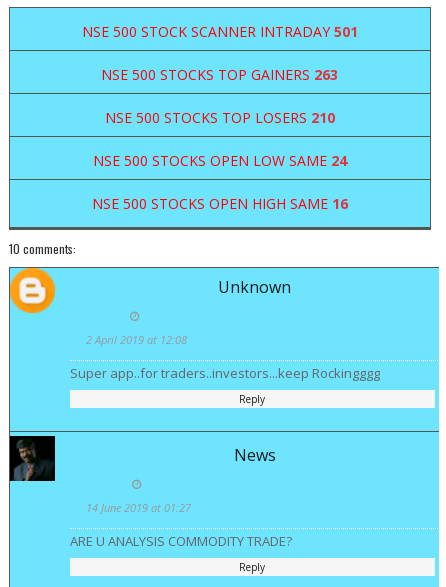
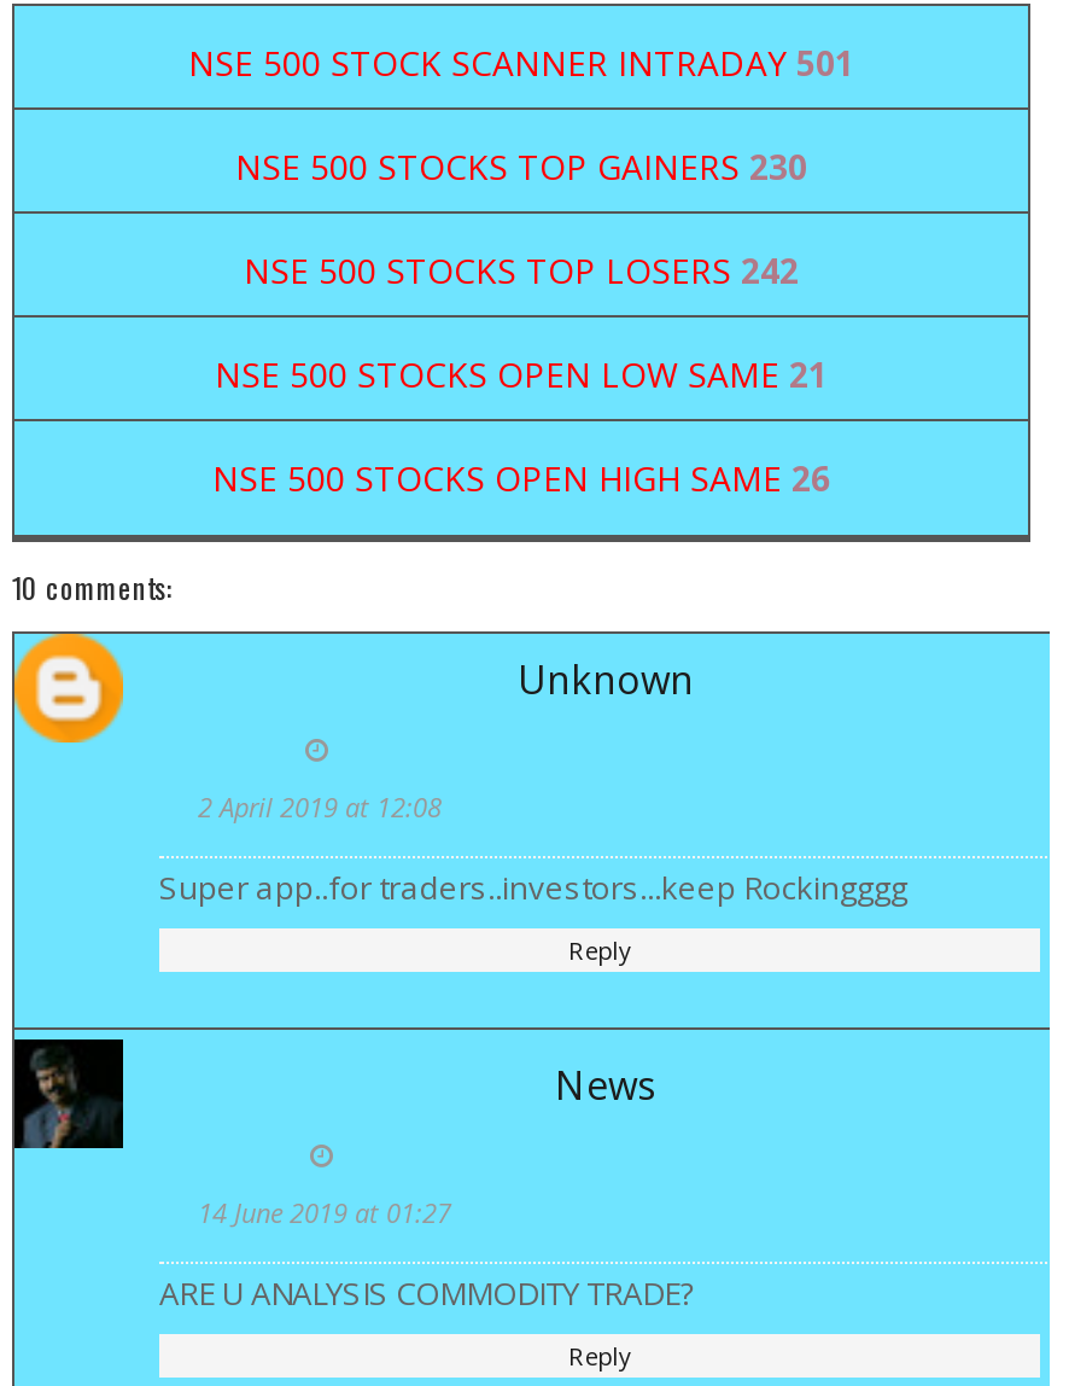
[101,65,338,84] NSE 500 STOCKS TOP GAINERS 263 -> [235,144,807,190] NSE 500 STOCKS TOP GAINERS 230
[105,108,335,127] NSE 500 STOCKS TOP LOSERS 210 -> [244,247,799,293] NSE 500 STOCKS TOP LOSERS 242
[93,151,347,170] NSE 500 STOCKS OPEN LOW SAME 24 -> [215,351,828,397] NSE 500 STOCKS OPEN LOW SAME 21
[92,194,348,213] NSE 500 STOCKS OPEN HIGH SAME 16 -> [212,455,830,501] NSE 500 STOCKS OPEN HIGH SAME 26

